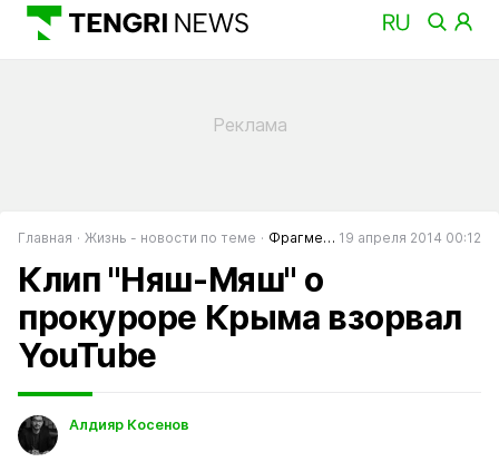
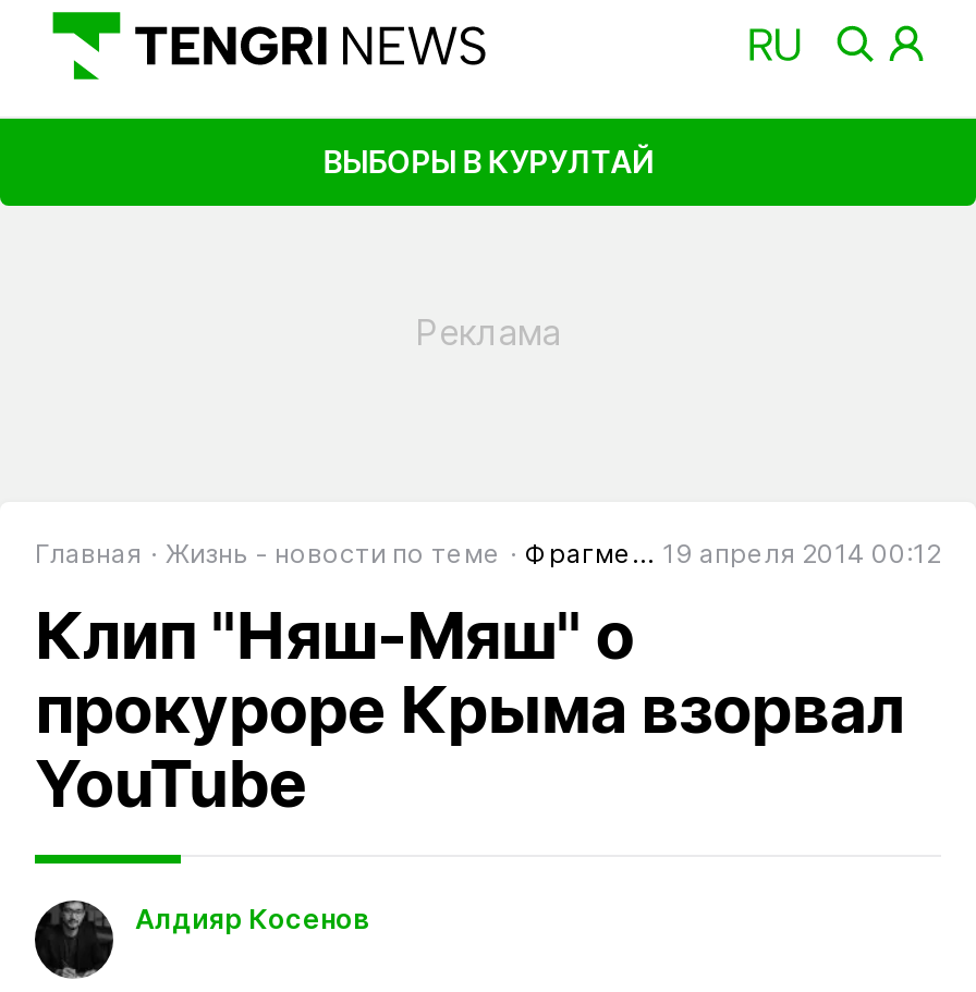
none -> [323,142,653,179] ВЫБОРЫ В КУРУЛТАЙ

